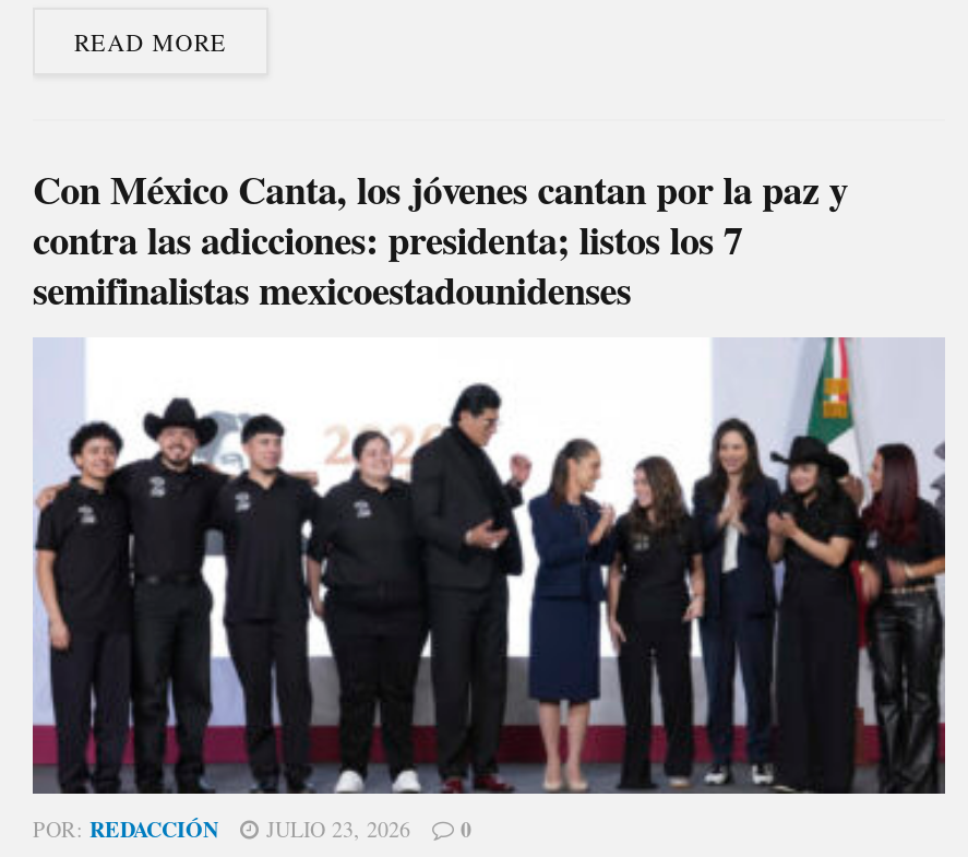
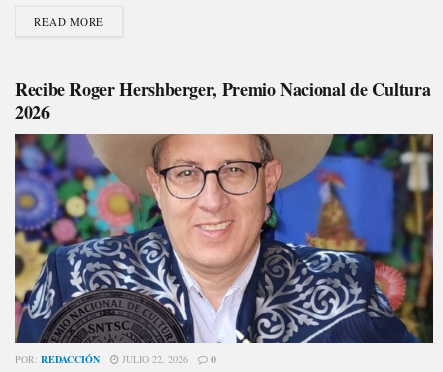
[33,160,848,317] Con México Canta, los jóvenes cantan por la paz y | contra las adicciones: presidenta; listos los 7 | semifinalistas mexicoestadounidenses -> [15,76,430,125] Recibe Roger Hershberger, Premio Nacional de Cultura | 2026
[33,337,947,843] [image] | POR: REDACCIÓN JULIO 23, 2026 0 -> [14,133,434,366] [image] | POR: REDACCIÓN JULIO 22, 2026 0

